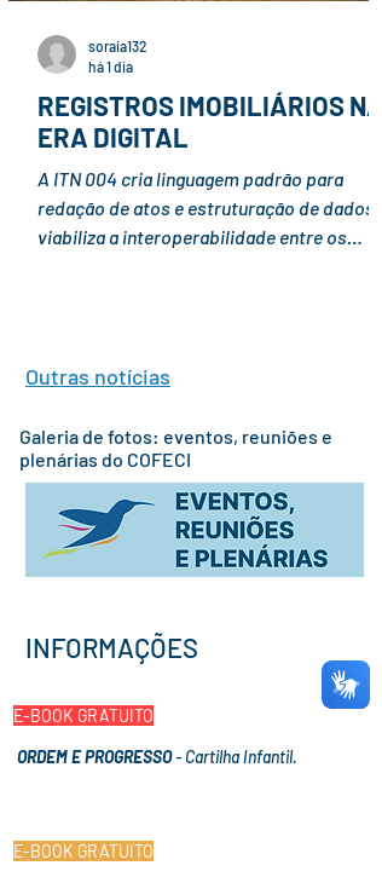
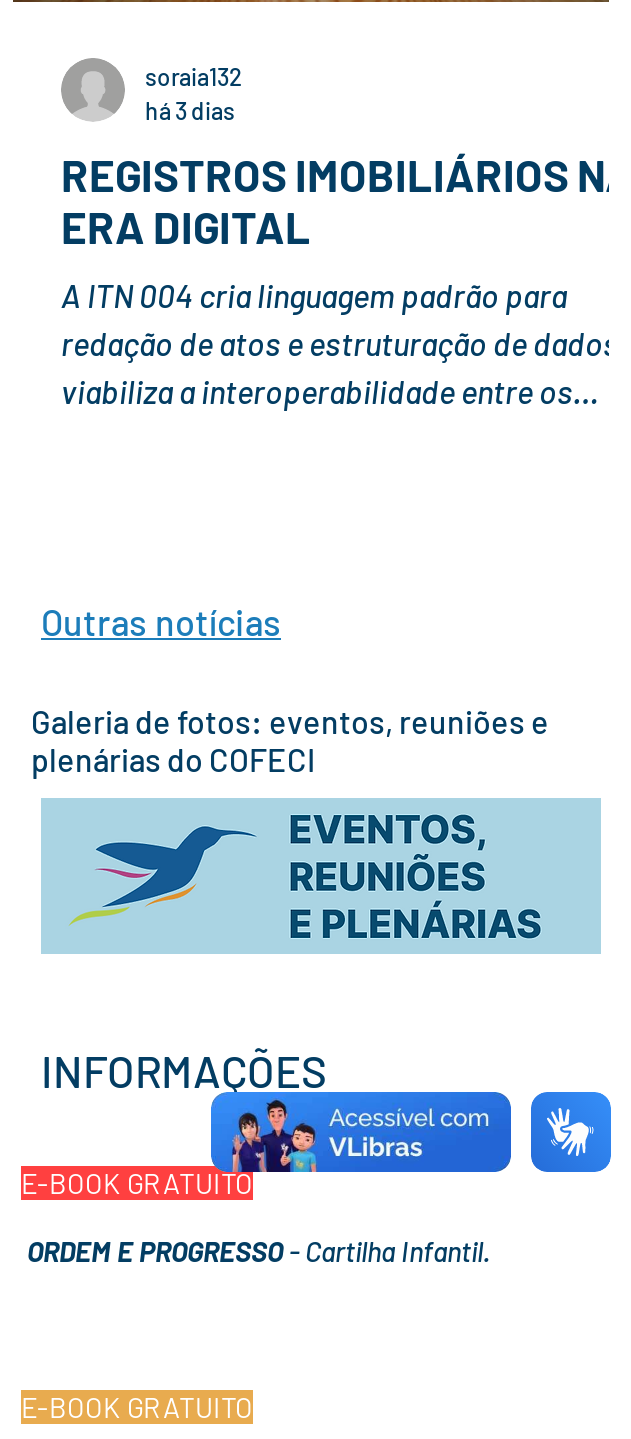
[88,57,133,74] há 1 dia -> [145,95,235,123] há 3 dias
none -> [209,1090,513,1174] [image]

